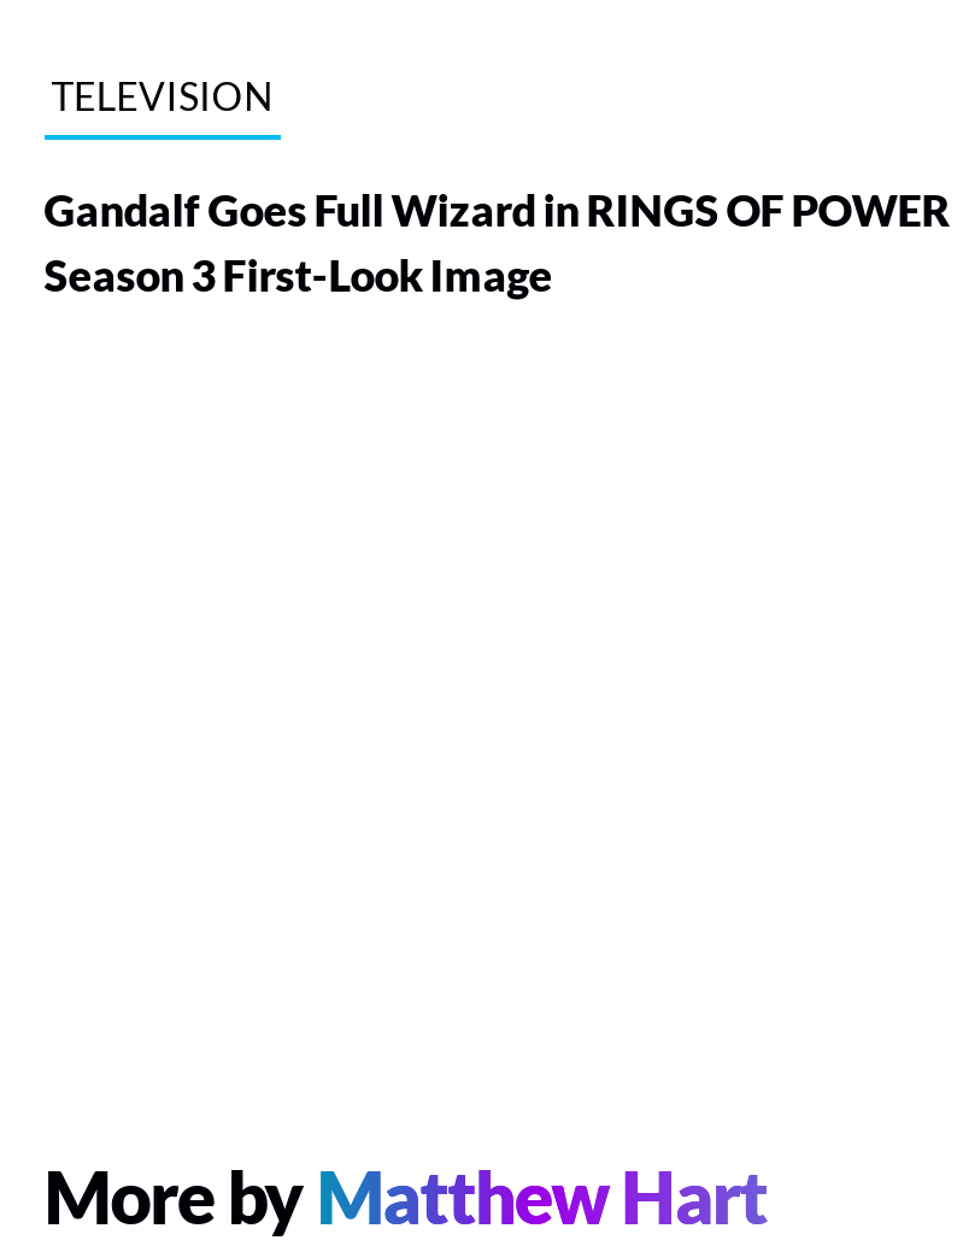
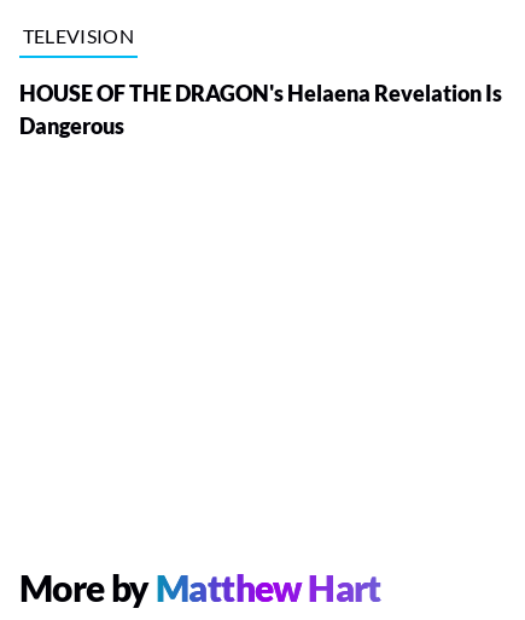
[44,182,950,300] Gandalf Goes Full Wizard in RINGS OF POWER | Season 3 First-Look Image -> [19,79,502,139] HOUSE OF THE DRAGON's Helaena Revelation Is | Dangerous

